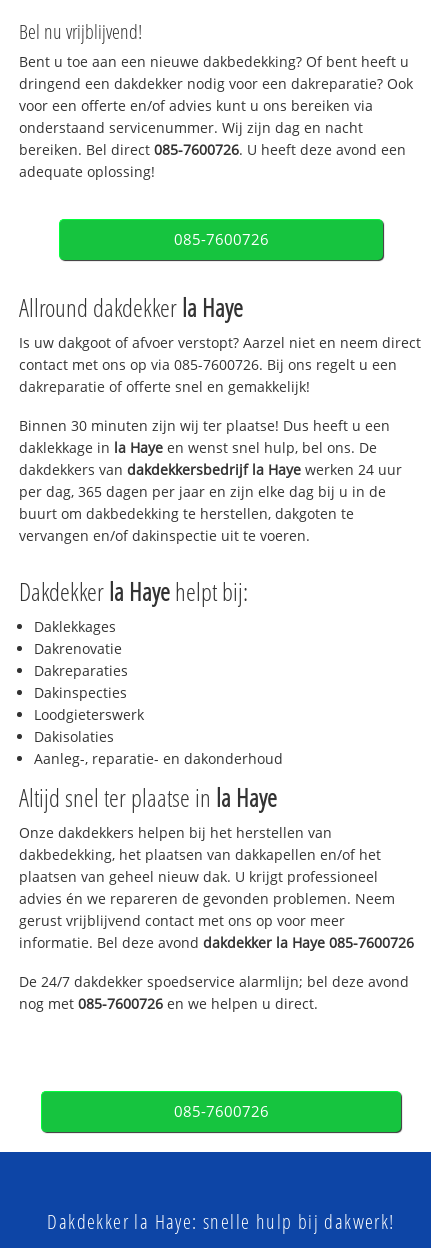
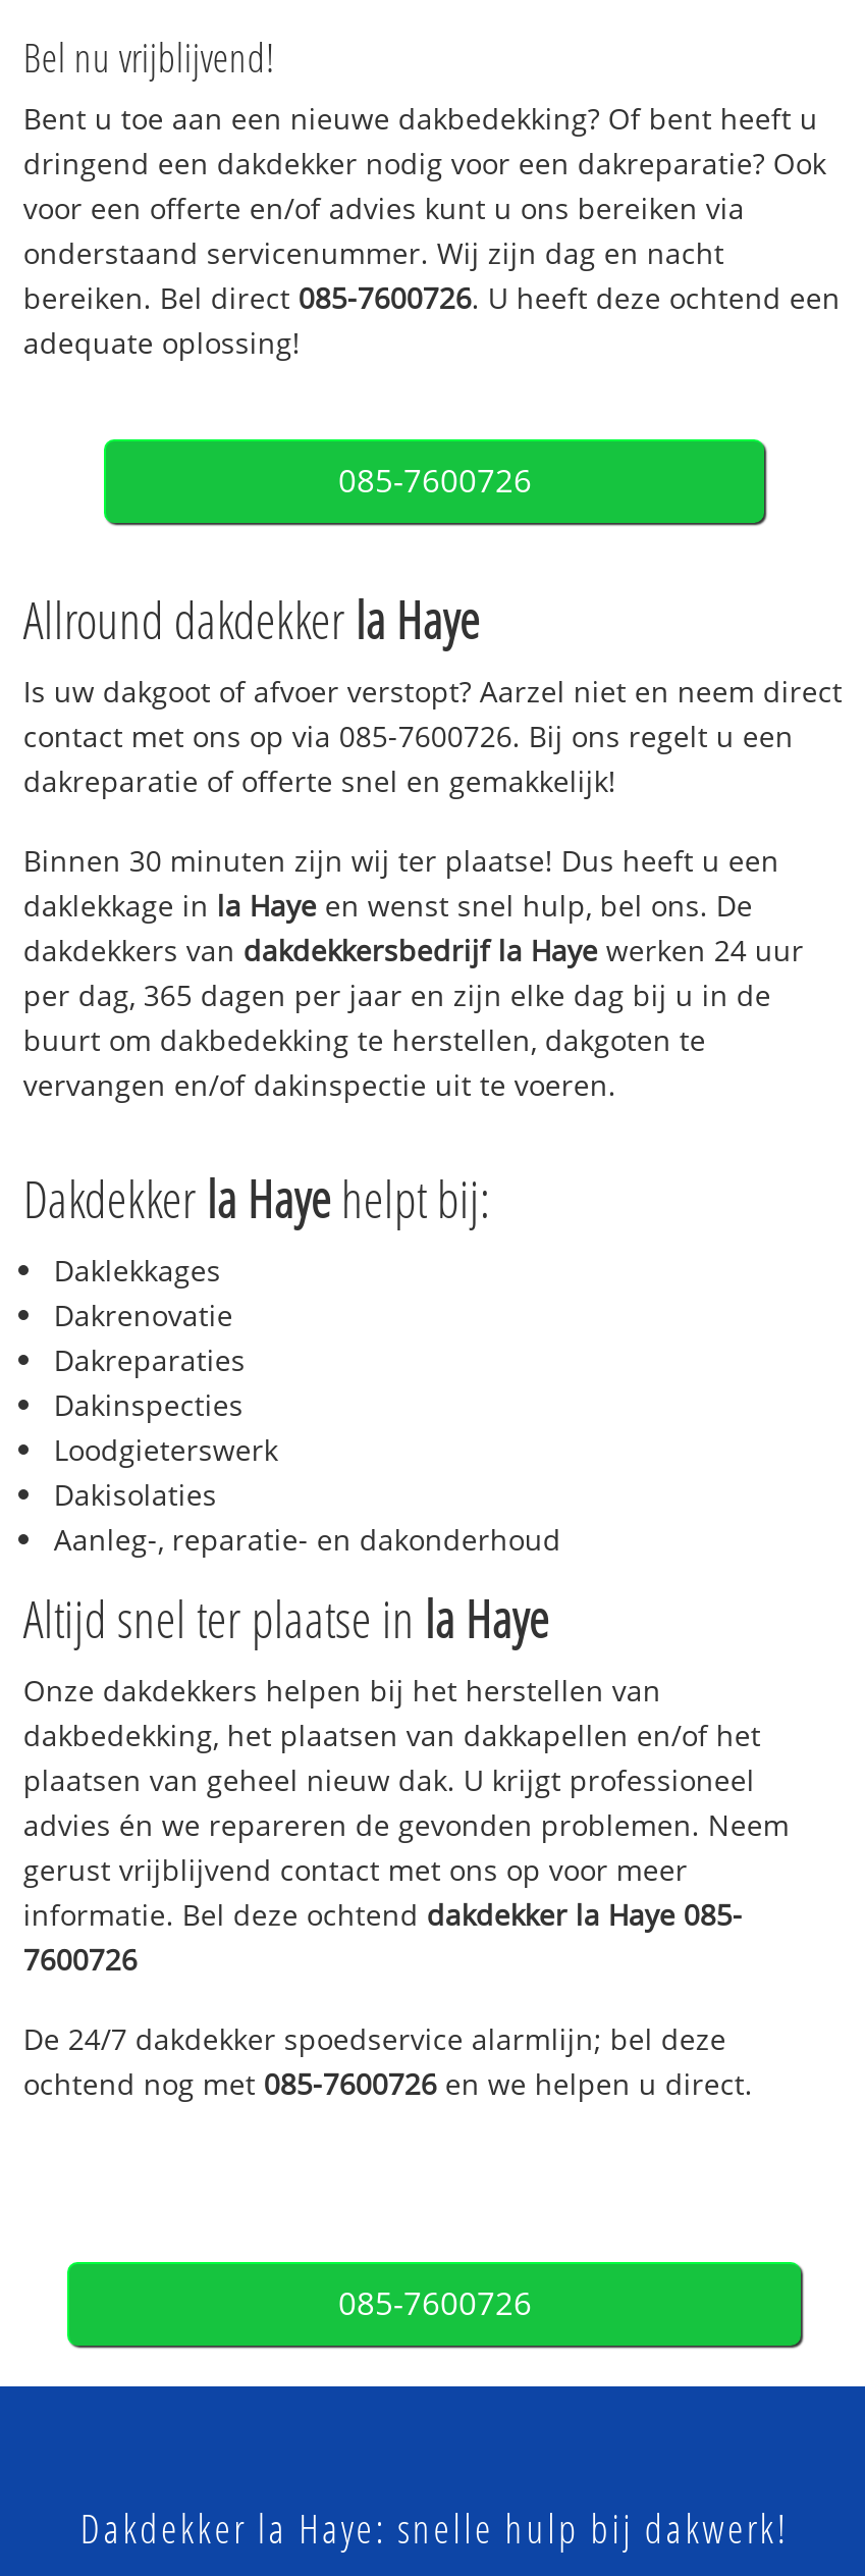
[19,139,406,158] bereiken. Bel direct 085-7600726. U heeft deze avond een -> [23,277,840,316] bereiken. Bel direct 085-7600726. U heeft deze ochtend een
[19,933,414,952] informatie. Bel deze avond dakdekker la Haye 085-7600726 -> [23,1895,743,1978] informatie. Bel deze ochtend dakdekker la Haye 085- | 7600726
[19,972,409,1013] De 24/7 dakdekker spoedservice alarmlijn; bel deze avond | nog met 085-7600726 en we helpen u direct. -> [23,2019,753,2102] De 24/7 dakdekker spoedservice alarmlijn; bel deze | ochtend nog met 085-7600726 en we helpen u direct.

